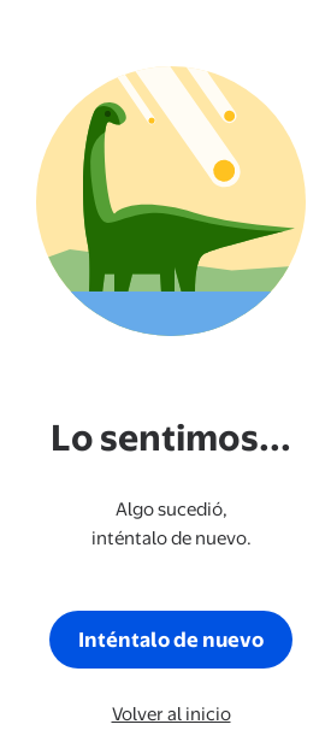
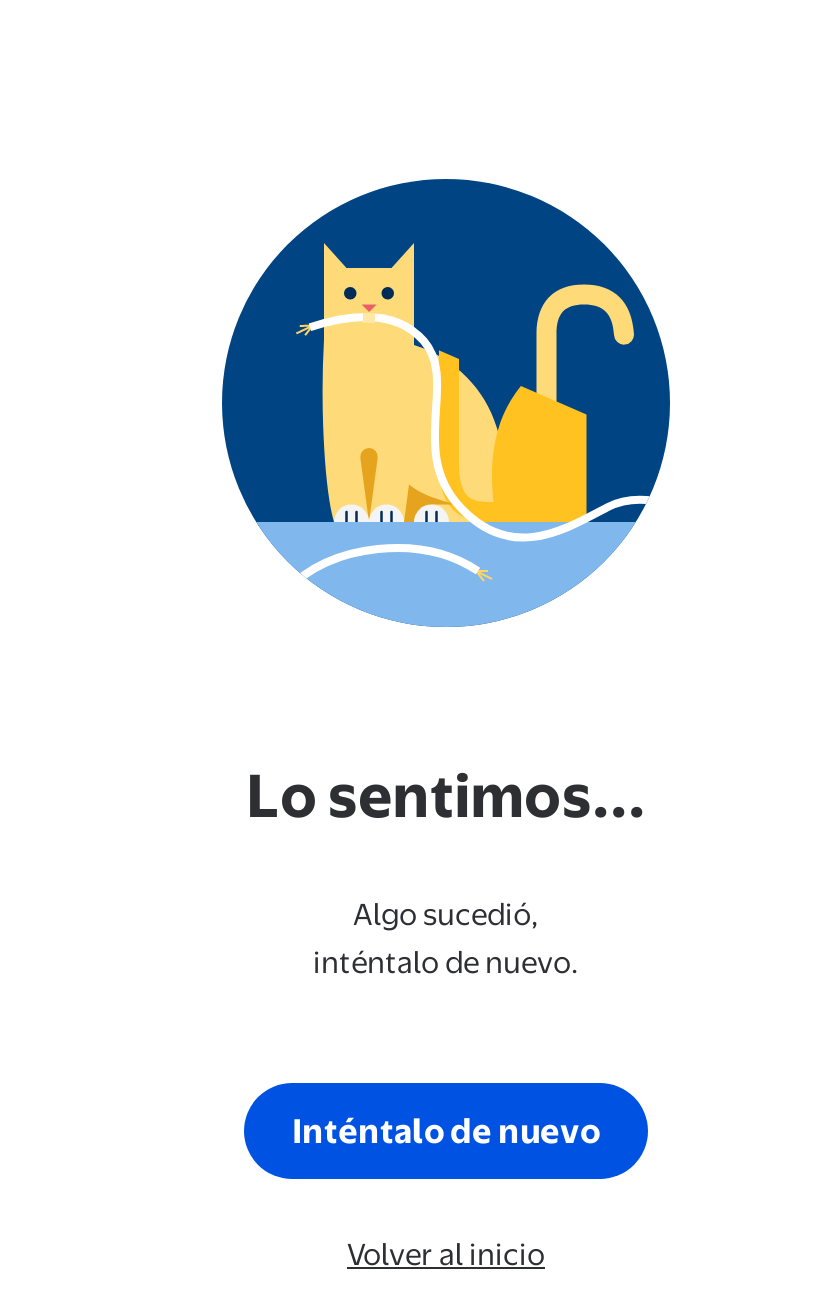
[36,66,306,308] [image] -> [220,177,672,583] [image]

